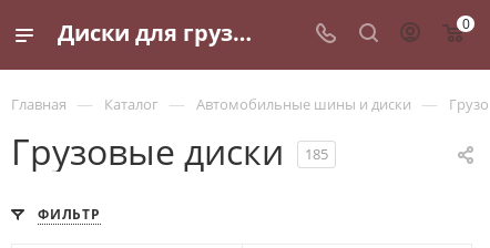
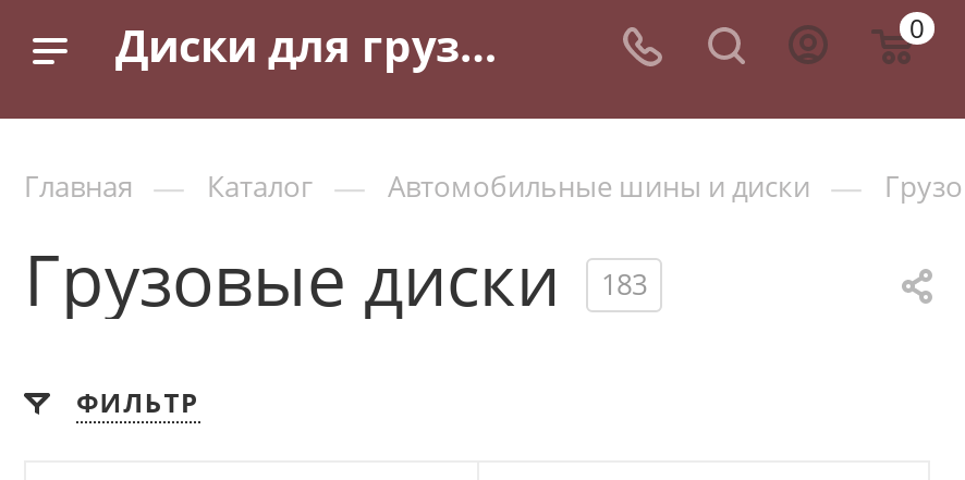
[11,127,328,175] Грузовые диски 185 -> [24,232,647,325] Грузовые диски 183

